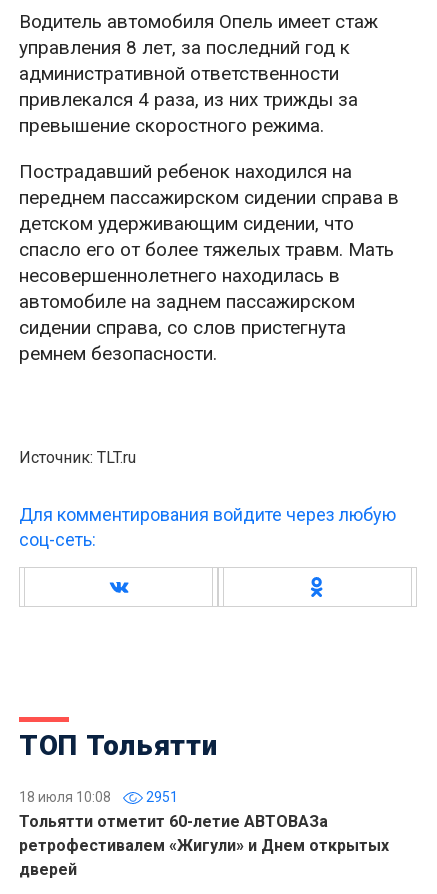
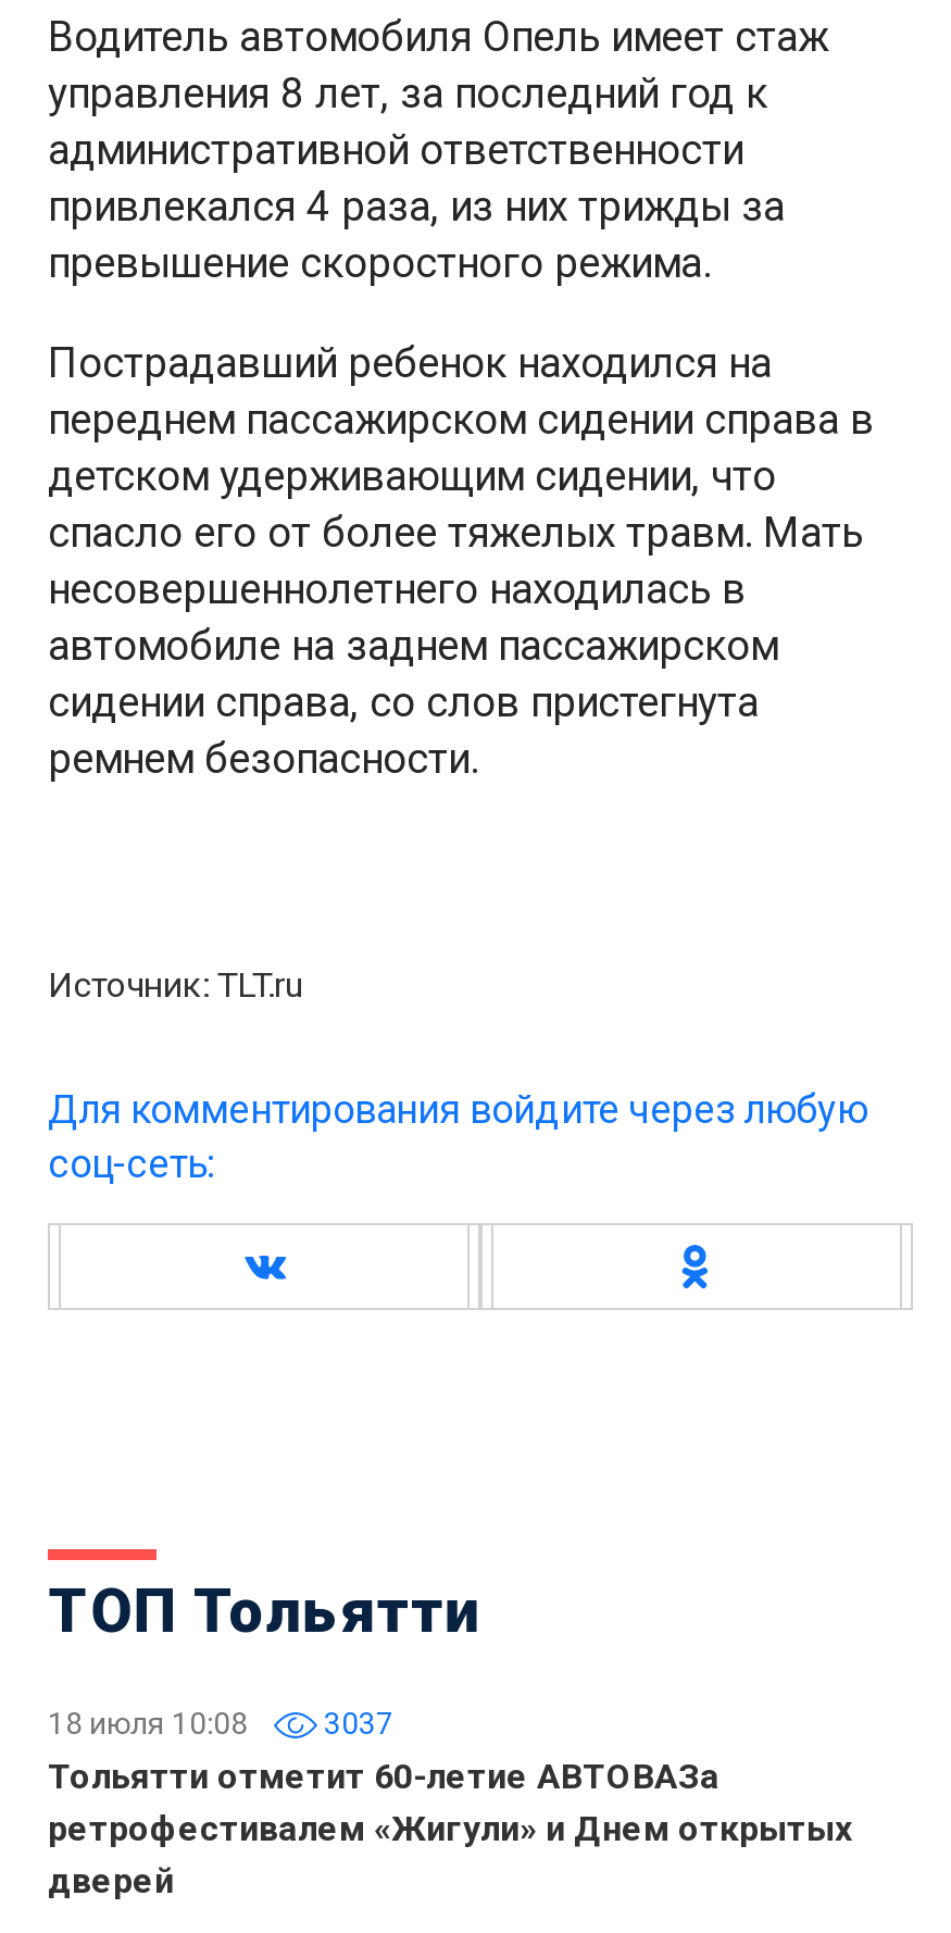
[19,789,178,805] 18 июля 10:08 2951 -> [48,1706,393,1741] 18 июля 10:08 3037

